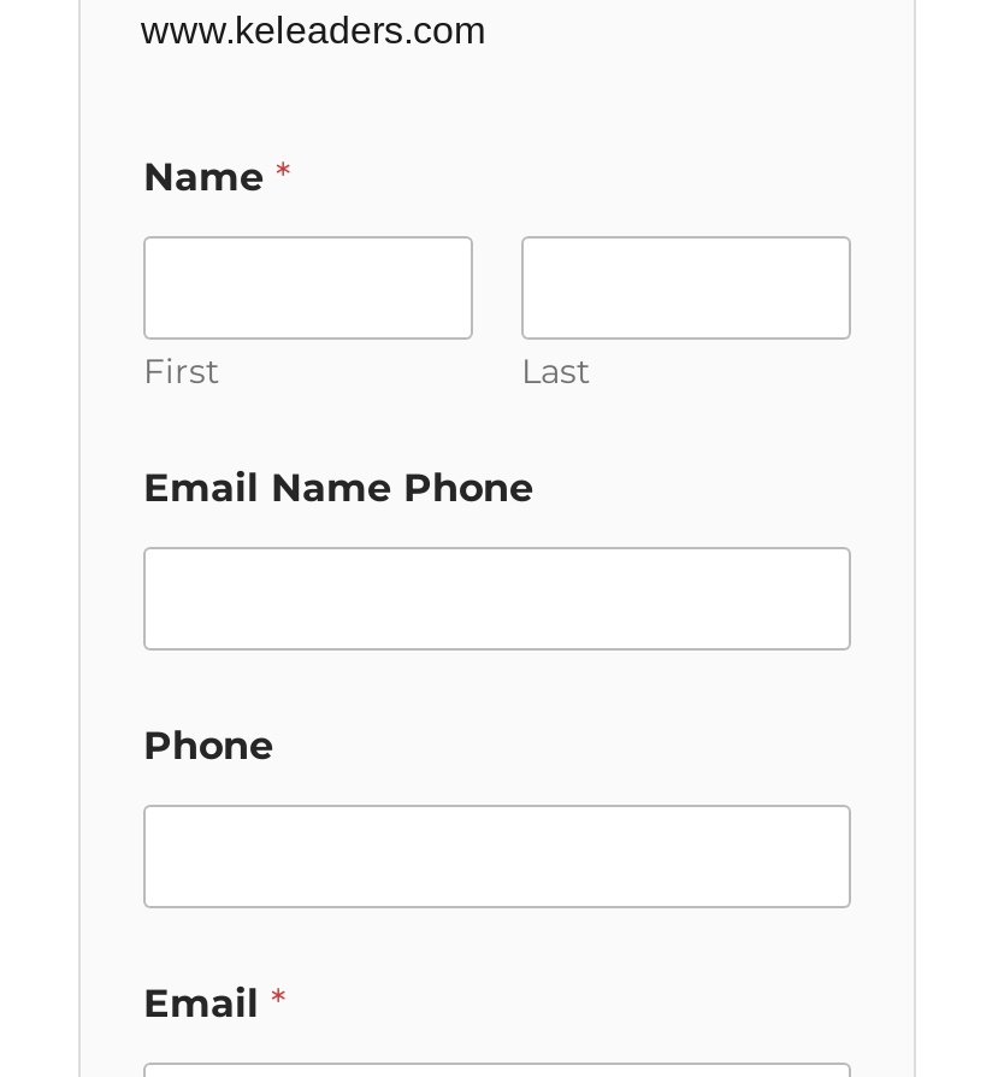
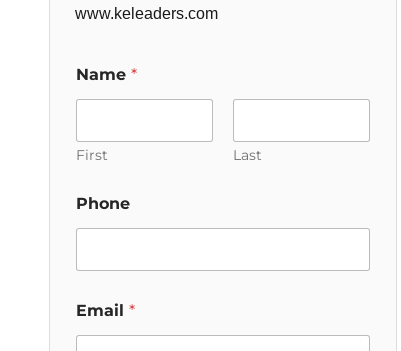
[143,466,533,512] Email Name Phone -> none

